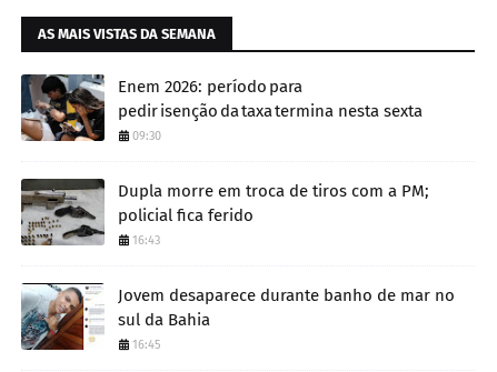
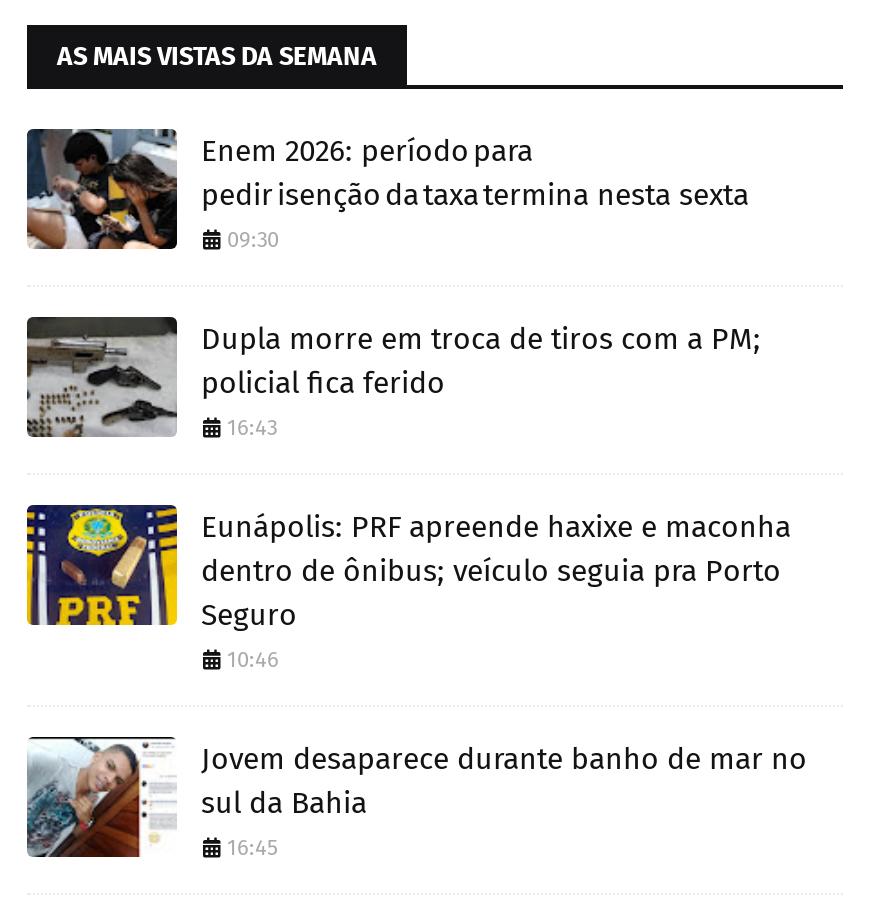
none -> [25,505,791,673] [image] | Eunápolis: PRF apreende haxixe e maconha | dentro de ônibus; veículo seguia pra Porto | Seguro | 10:46

